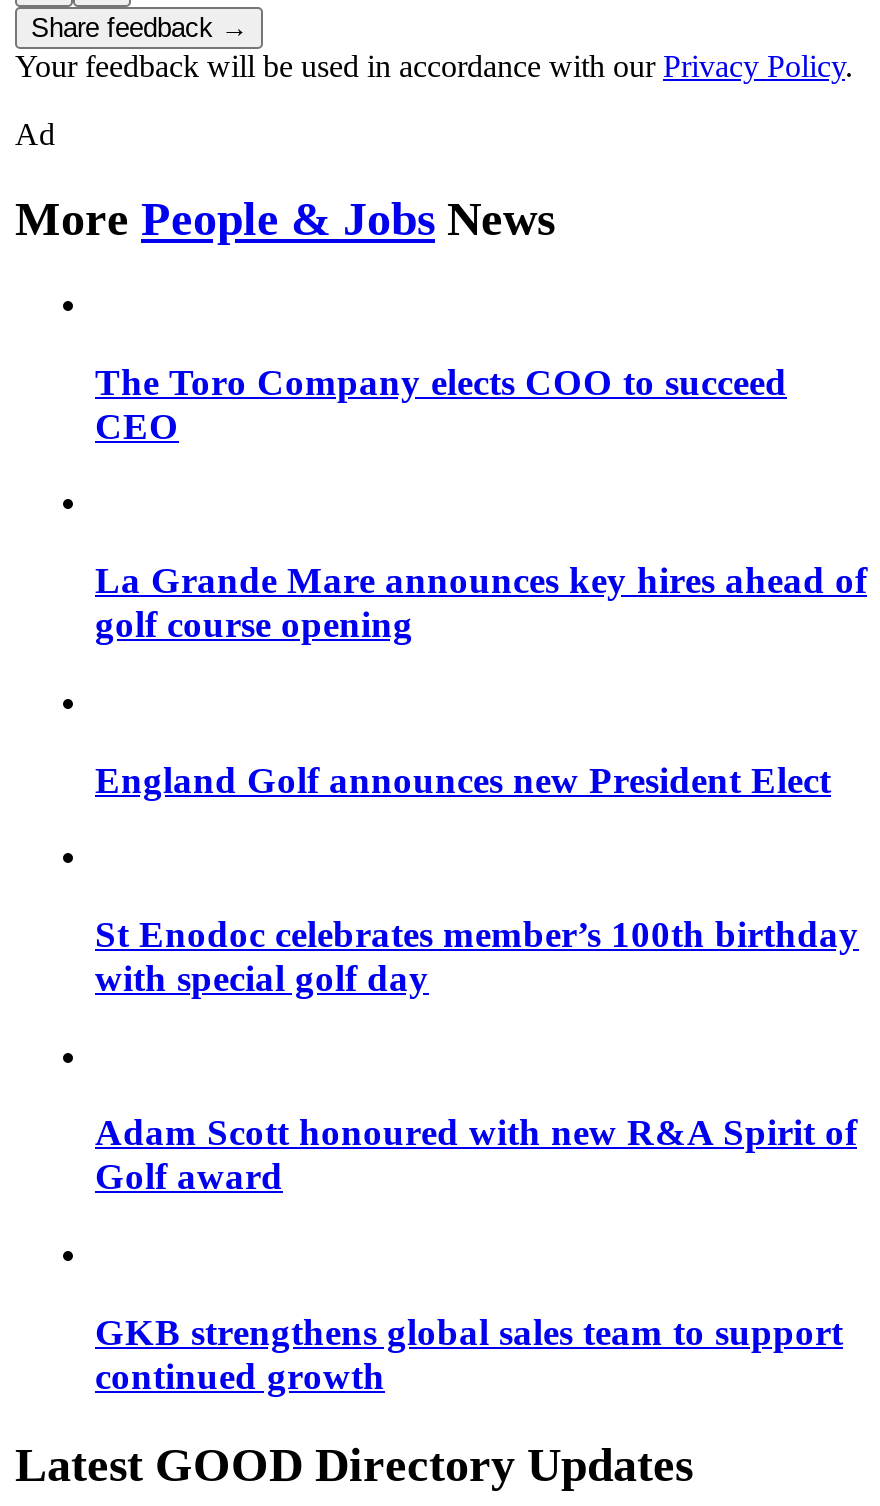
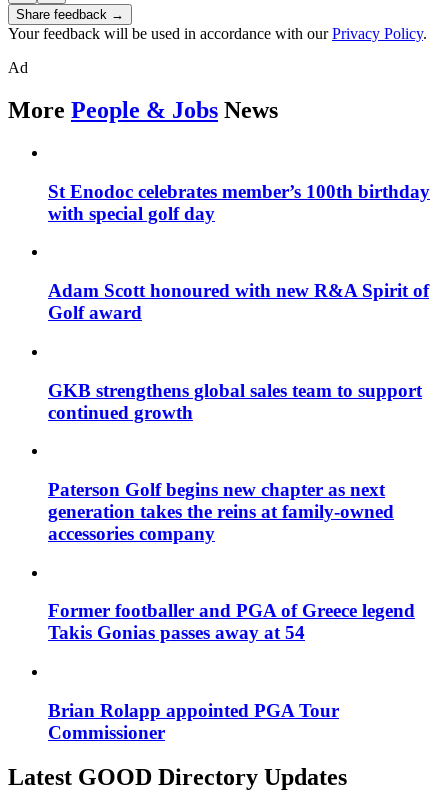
[95,360,787,446] The Toro Company elects COO to succeed | CEO -> none
[95,559,867,645] La Grande Mare announces key hires ahead of | golf course opening -> none
[95,758,831,800] England Golf announces new President Elect -> none
moved [95,913,859,1397] -> [48,181,430,422]: St Enodoc celebrates member’s 100th birthday | with special golf day | Adam Scott honoured with new R&A Spirit of | Golf award | GKB strengthens global sales team to support | continued growth
none -> [48,479,394,544] Paterson Golf begins new chapter as next | generation takes the reins at family-owned | accessories company
none -> [48,600,415,643] Former footballer and PGA of Greece legend | Takis Gonias passes away at 54
none -> [48,700,339,743] Brian Rolapp appointed PGA Tour | Commissioner

